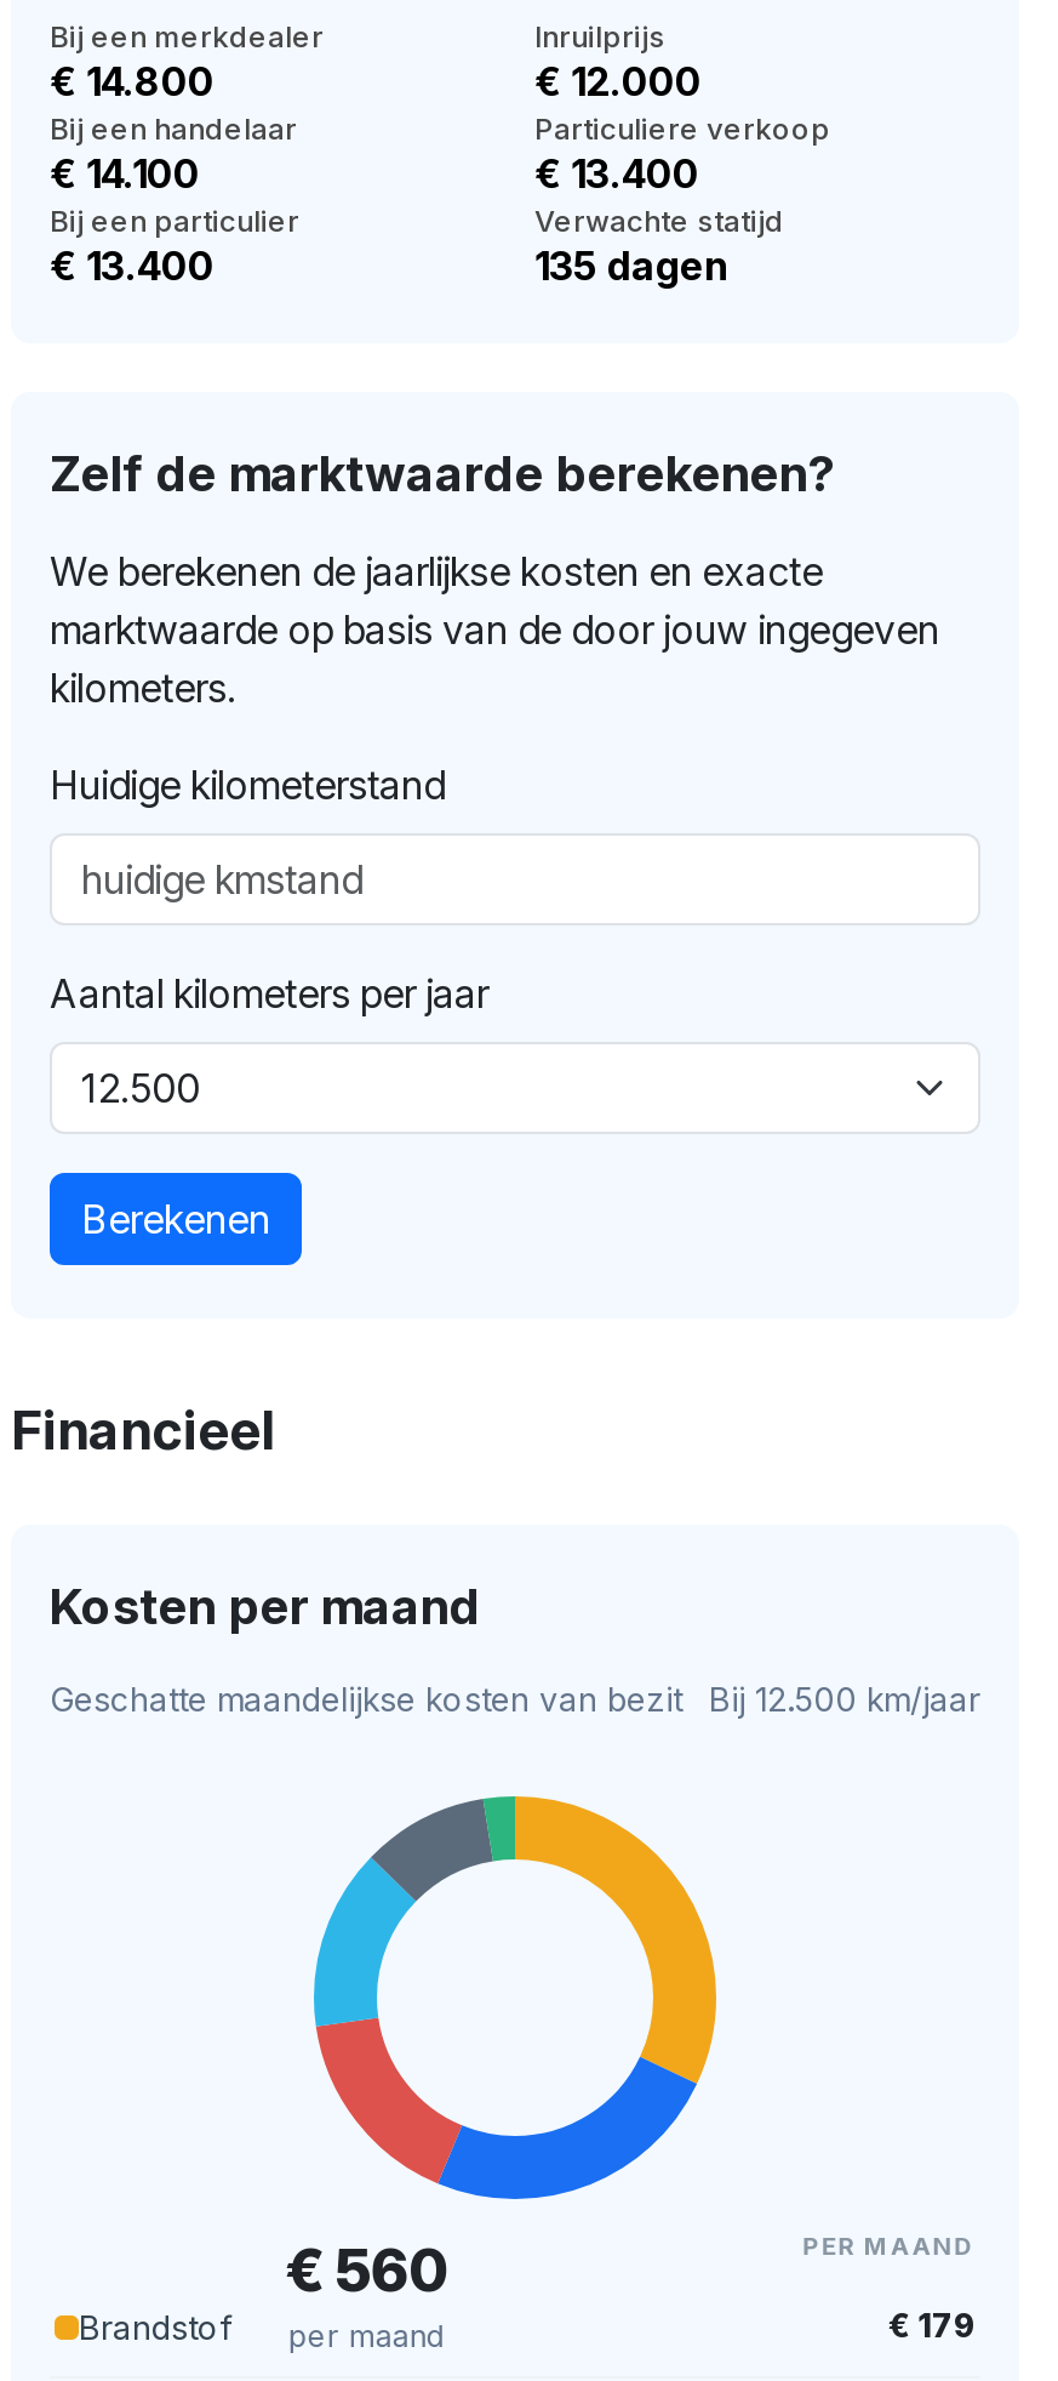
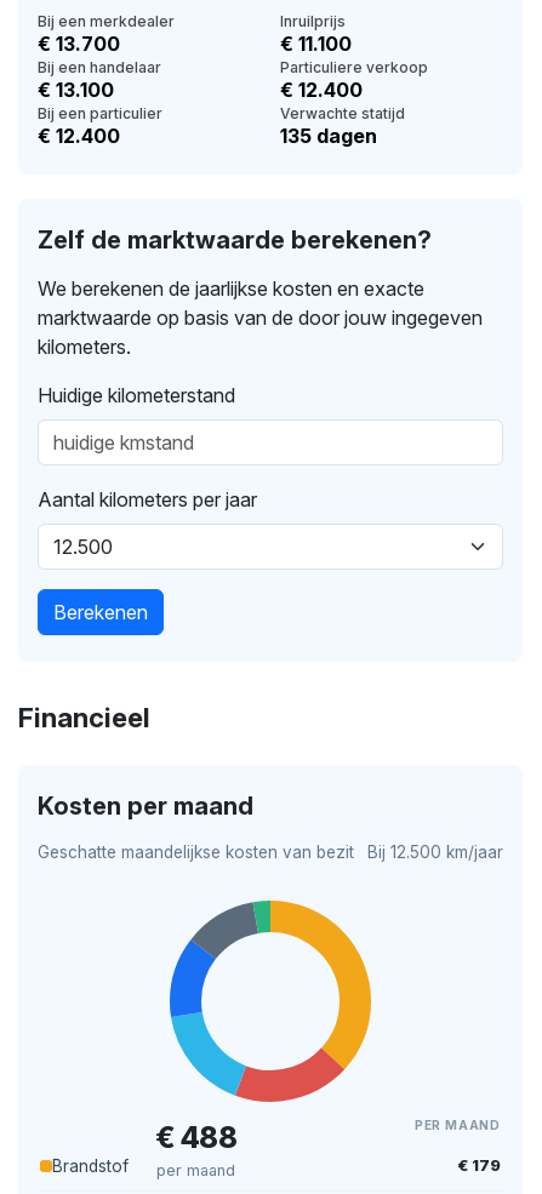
[50,56,215,105] € 14.800 -> [38,31,120,55] € 13.700
[534,56,702,105] € 12.000 -> [280,31,352,55] € 11.100
[50,148,200,197] € 14.100 -> [38,77,114,101] € 13.100
[534,148,699,197] € 13.400 -> [280,77,363,101] € 12.400
[50,241,215,289] € 13.400 -> [38,123,120,148] € 12.400
[285,1857,699,2305] [image] | € 560 -> [155,932,363,1155] [image] | € 488

